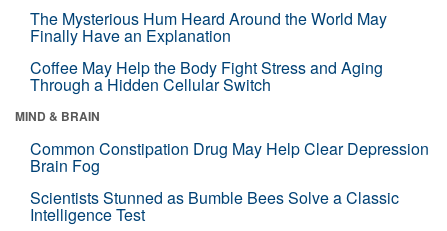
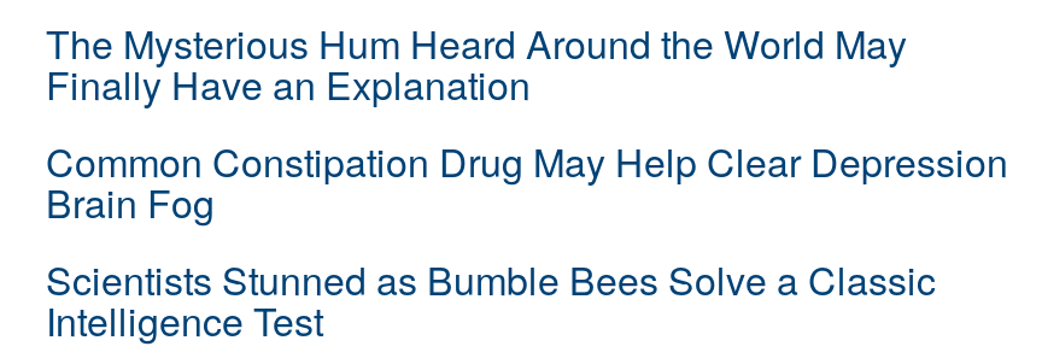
[15,56,383,125] Coffee May Help the Body Fight Stress and Aging | Through a Hidden Cellular Switch | MIND & BRAIN -> none

